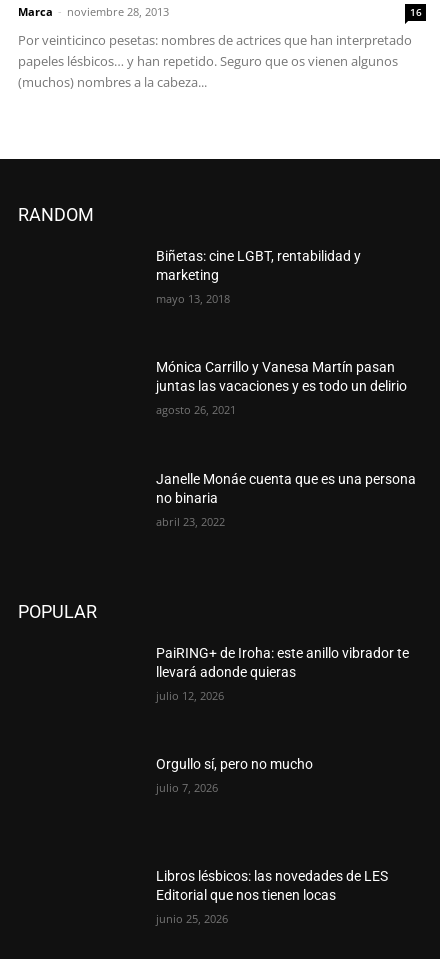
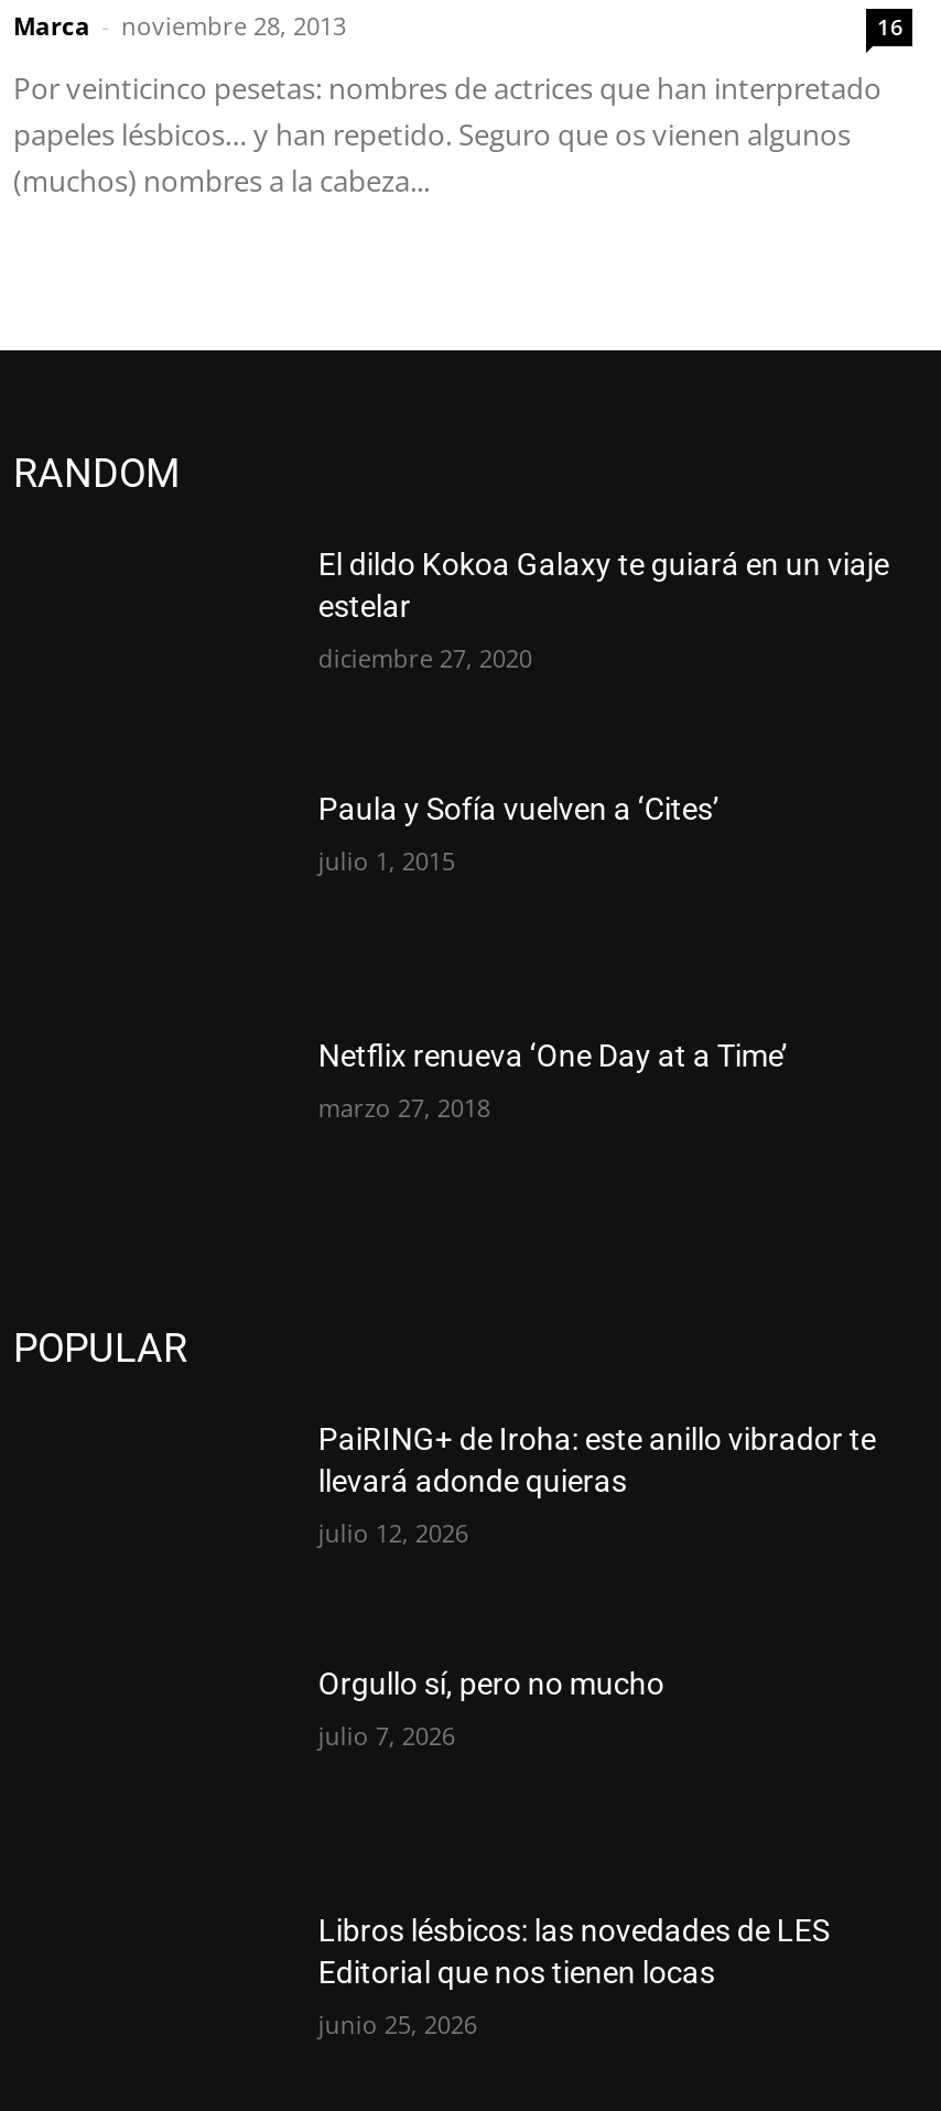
[156,248,361,283] Biñetas: cine LGBT, rentabilidad y | marketing -> [318,546,889,623] El dildo Kokoa Galaxy te guiará en un viaje | estelar
[156,291,230,306] mayo 13, 2018 -> [318,641,532,674] diciembre 27, 2020
[156,359,407,394] Mónica Carrillo y Vanesa Martín pasan | juntas las vacaciones y es todo un delirio -> [318,792,719,827] Paula y Sofía vuelven a ‘Cites’
[156,402,236,417] agosto 26, 2021 -> [318,845,455,878] julio 1, 2015
[156,471,416,506] Janelle Monáe cuenta que es una persona | no binaria -> [318,1038,788,1073] Netflix renueva ‘One Day at a Time’
[156,514,225,529] abril 23, 2022 -> [318,1091,490,1124] marzo 27, 2018

